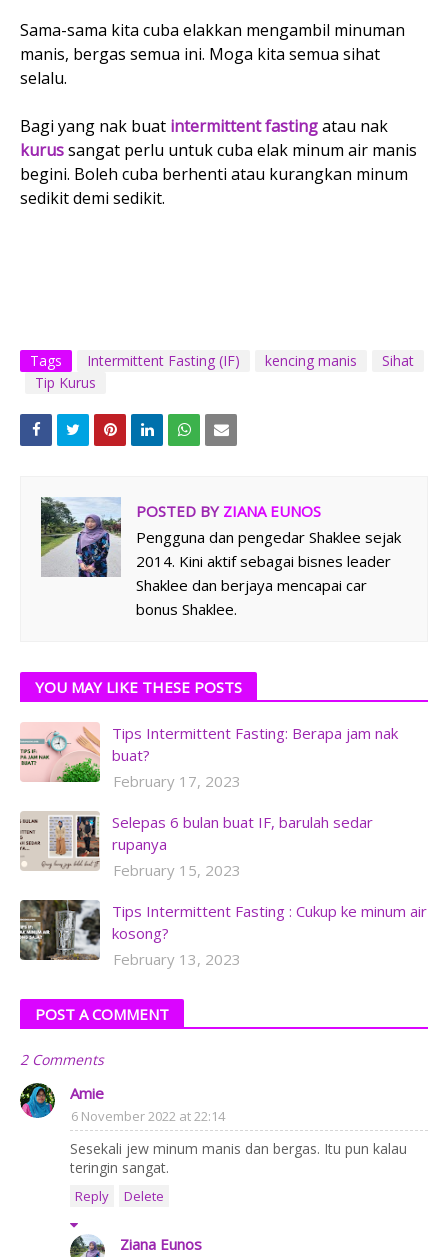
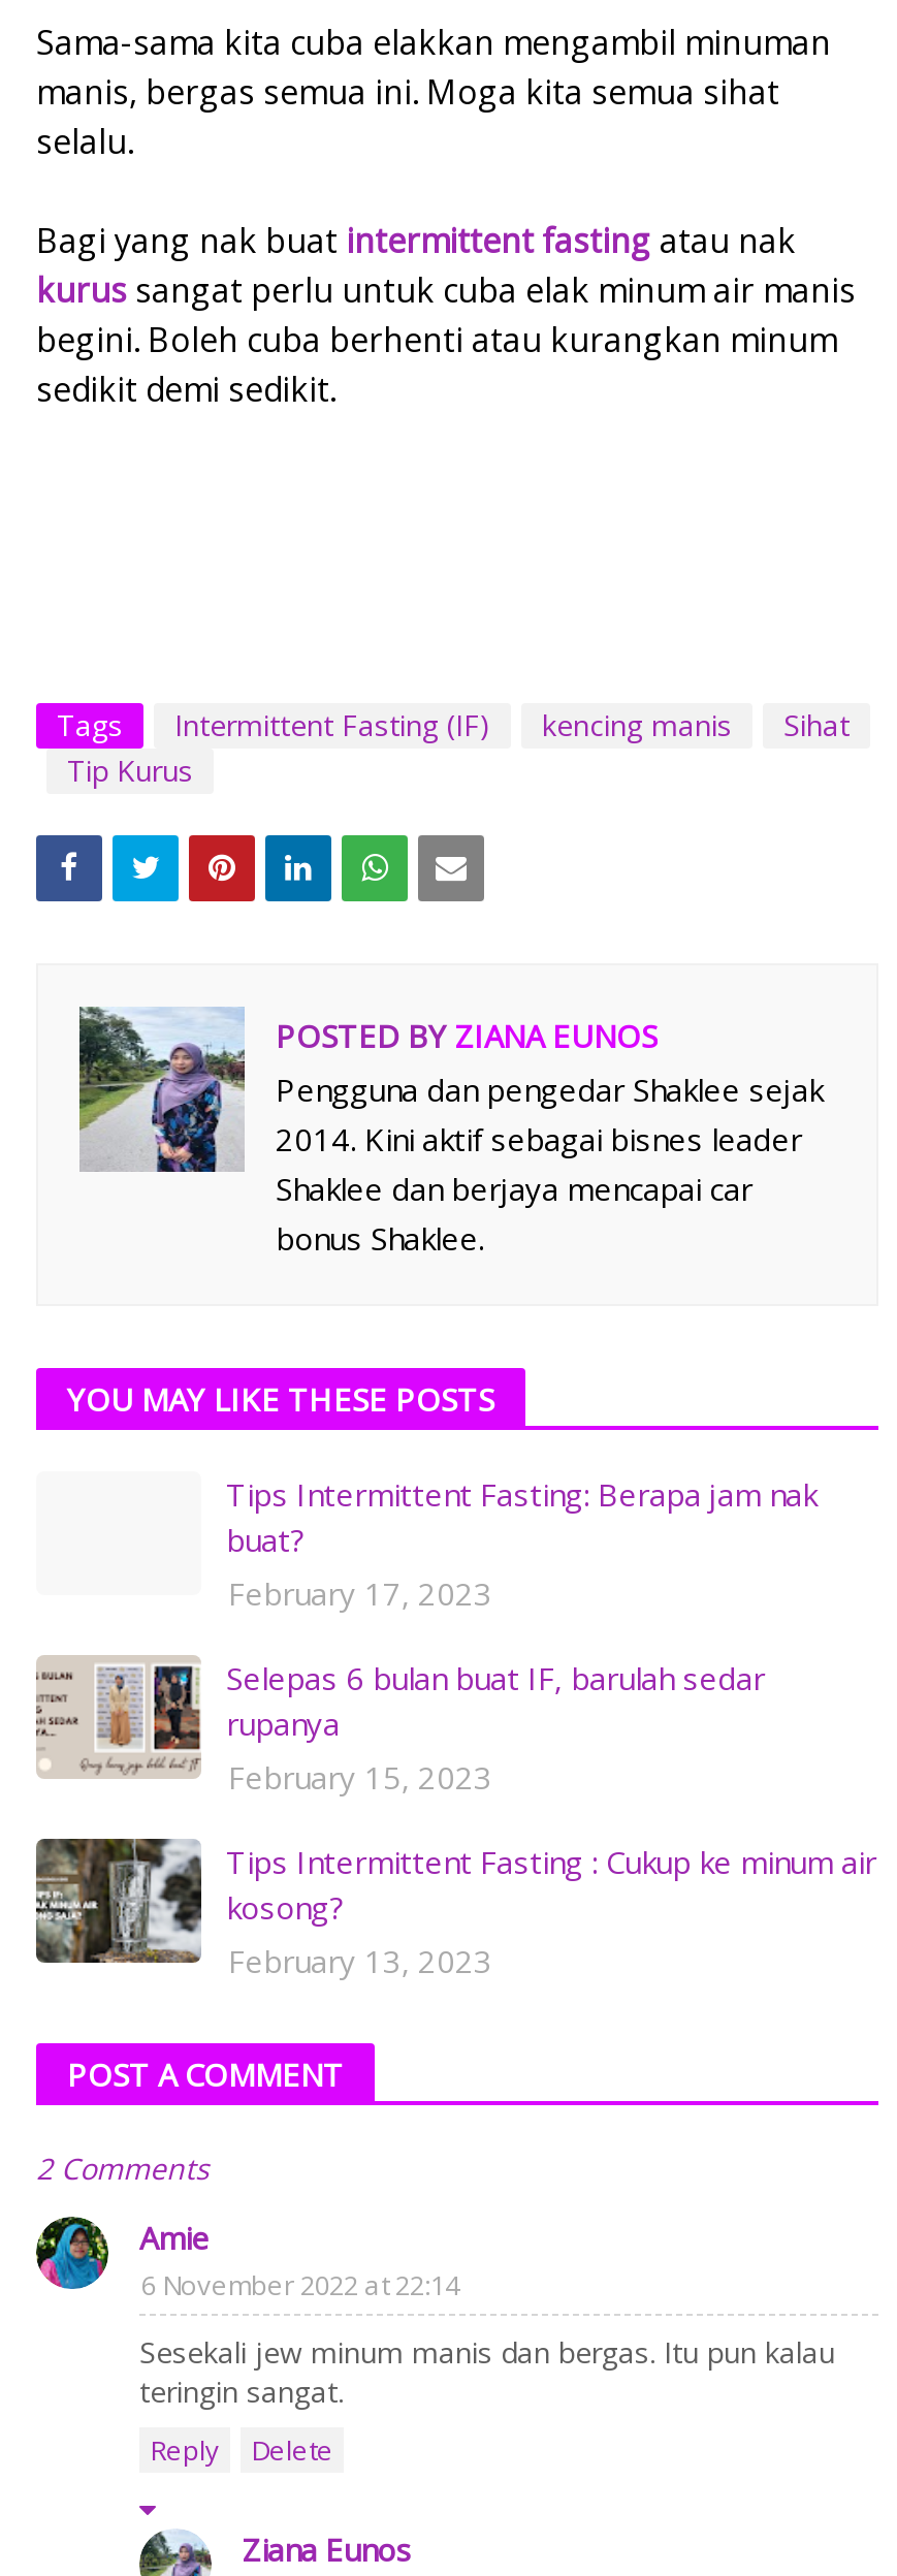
[20,723,101,783] [image] -> none

